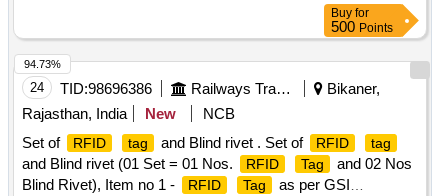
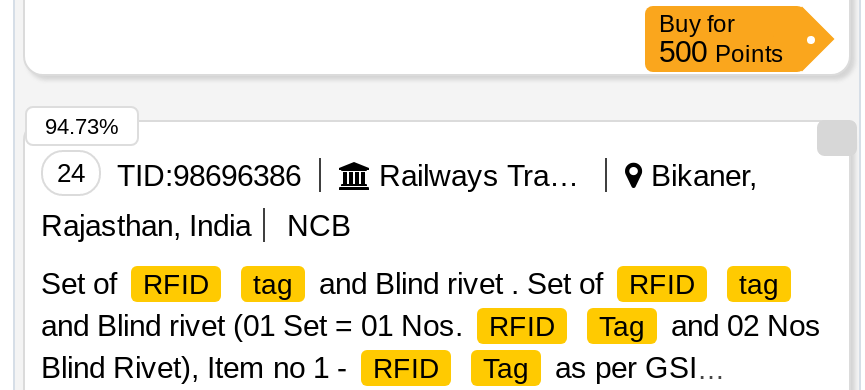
[145,105,176,122] New -> none

